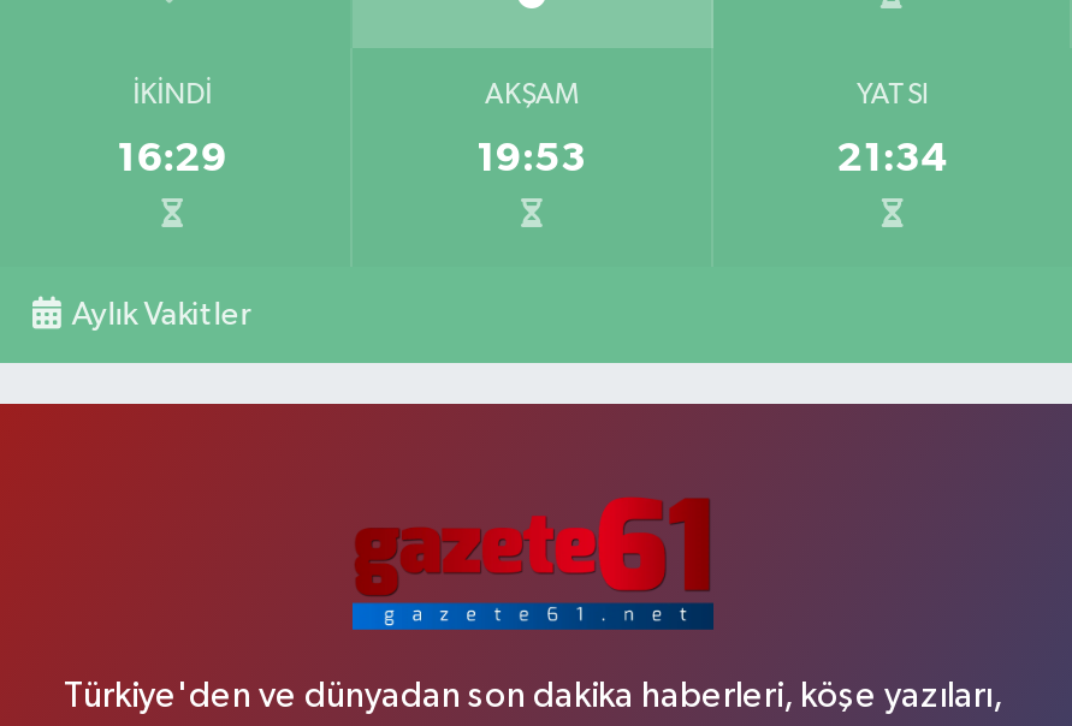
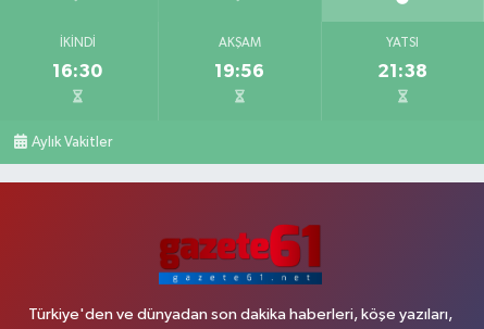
[117,137,228,177] 16:29 -> [52,62,102,80] 16:30
[476,137,587,177] 19:53 -> [215,62,265,80] 19:56
[837,137,948,177] 21:34 -> [378,62,428,80] 21:38

